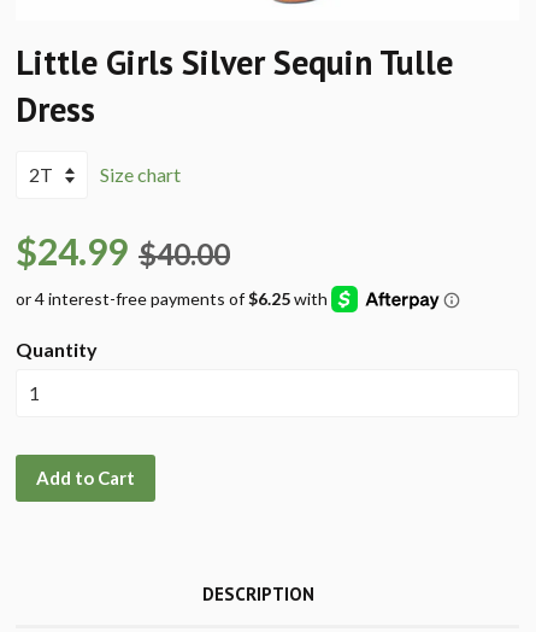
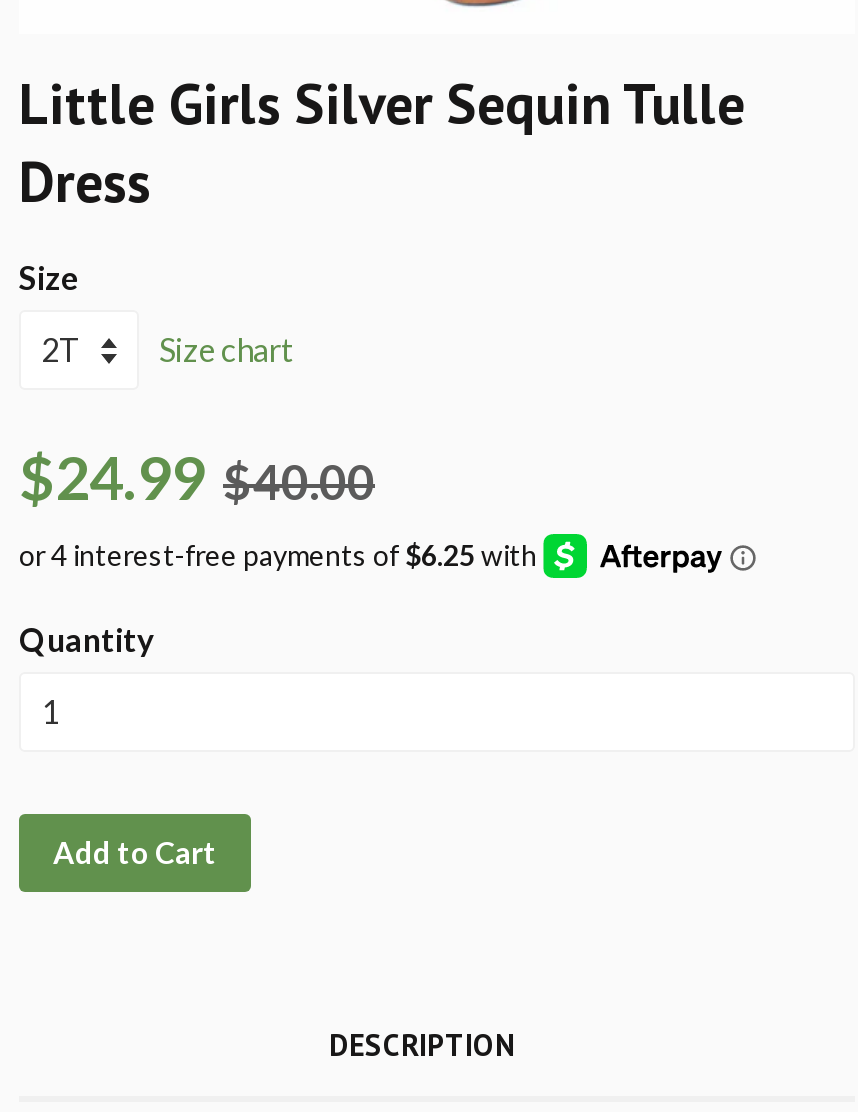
none -> [19,258,79,296] Size

